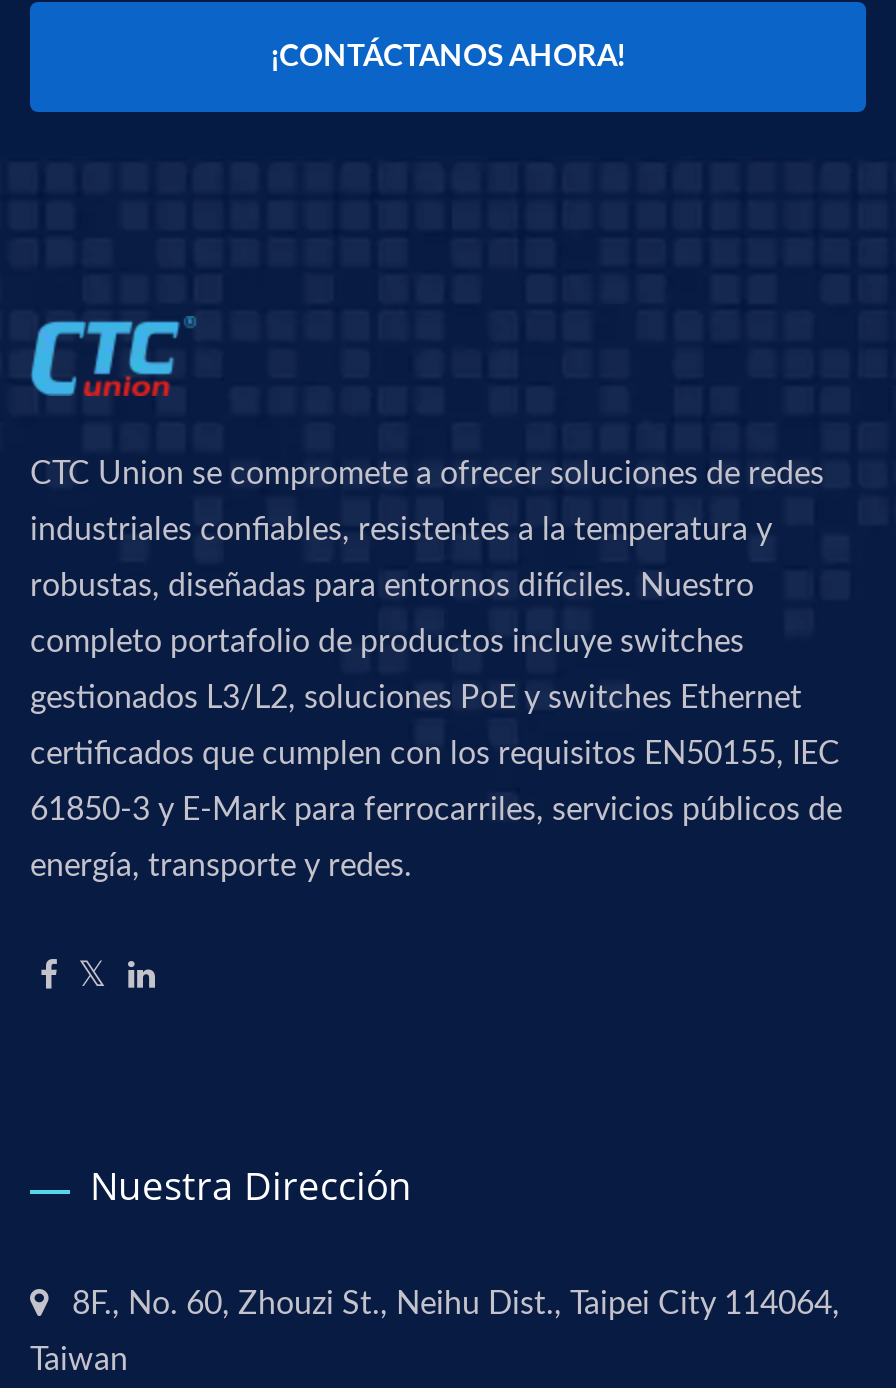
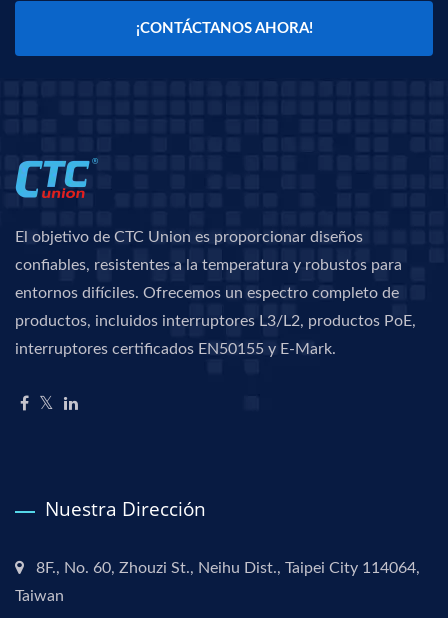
[30,458,842,882] CTC Union se compromete a ofrecer soluciones de redes | industriales confiables, resistentes a la temperatura y | robustas, diseñadas para entornos difíciles. Nuestro | completo portafolio de productos incluye switches | gestionados L3/L2, soluciones PoE y switches Ethernet | certificados que cumplen con los requisitos EN50155, IEC | 61850-3 y E-Mark para ferrocarriles, servicios públicos de | energía, transporte y redes. -> [15,229,416,357] El objetivo de CTC Union es proporcionar diseños | confiables, resistentes a la temperatura y robustos para | entornos difíciles. Ofrecemos un espectro completo de | productos, incluidos interruptores L3/L2, productos PoE, | interruptores certificados EN50155 y E-Mark.

